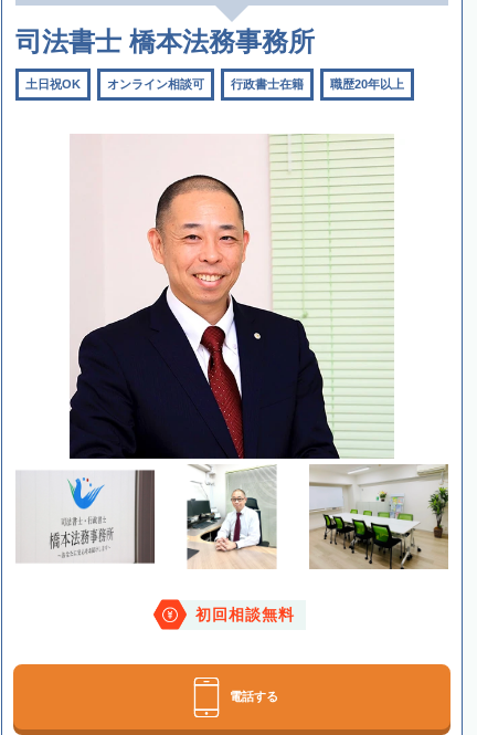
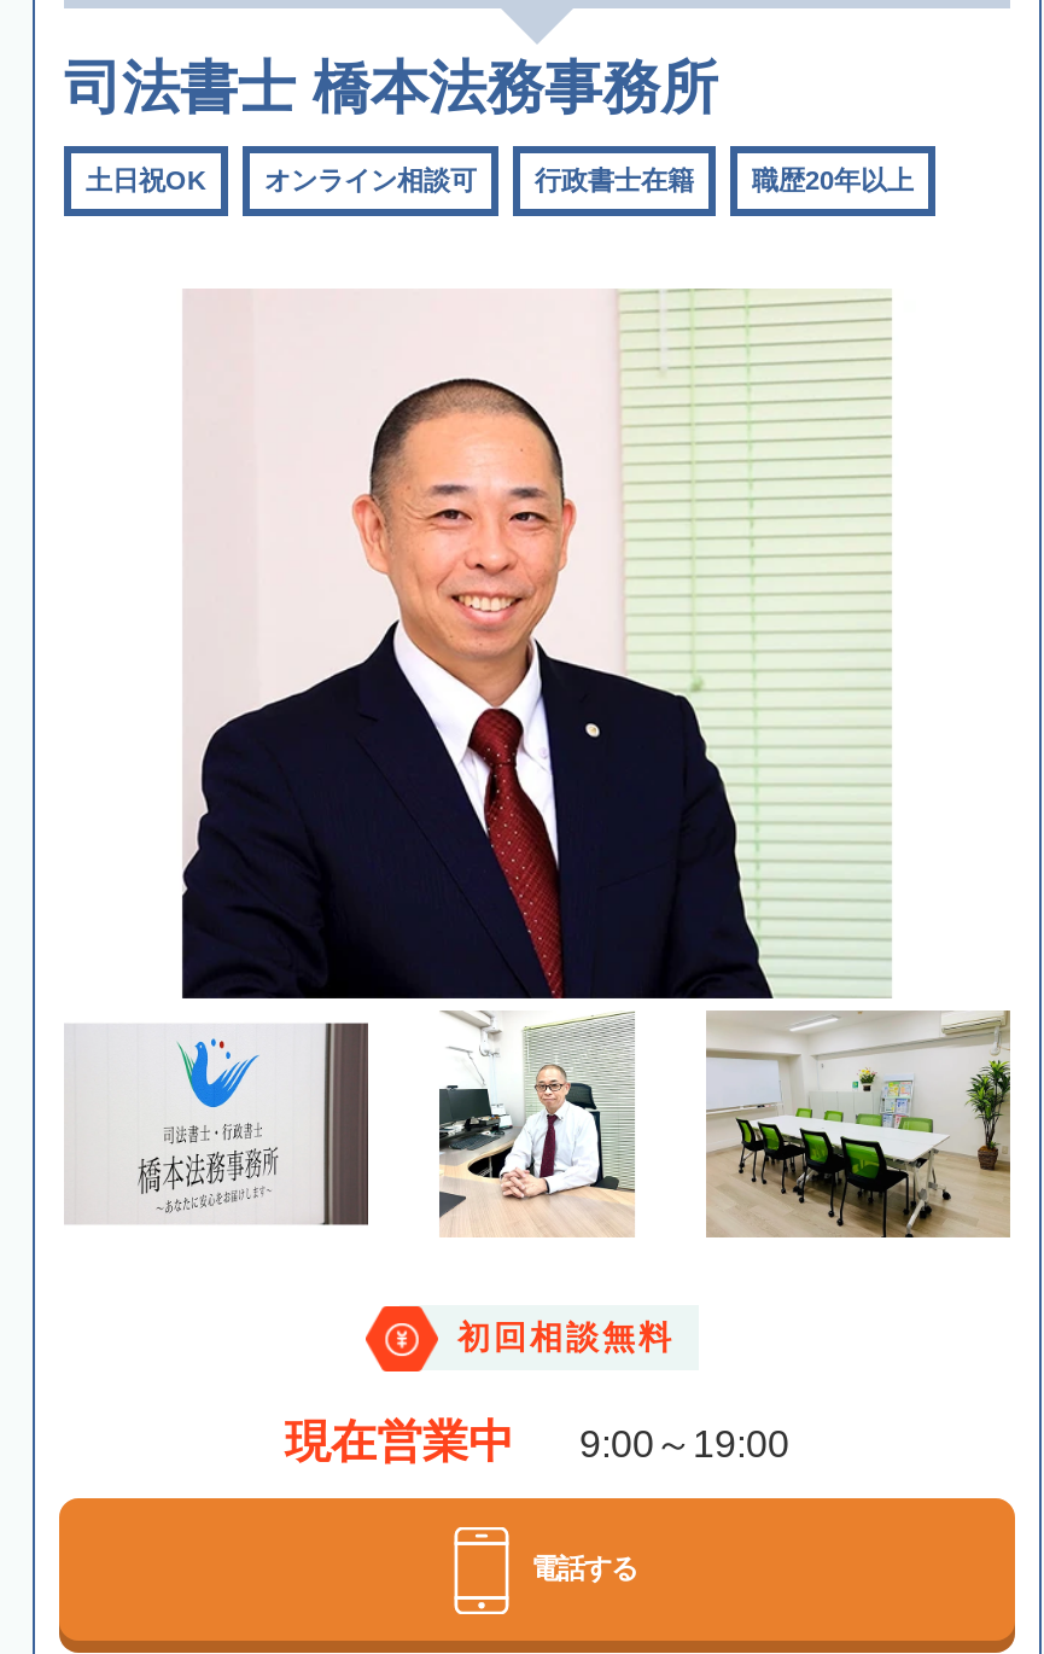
none -> [285,1417,789,1467] 現在営業中 | 9:00～19:00

